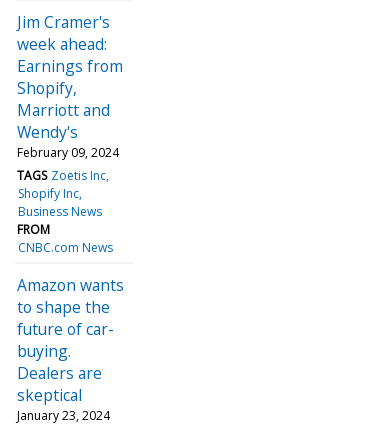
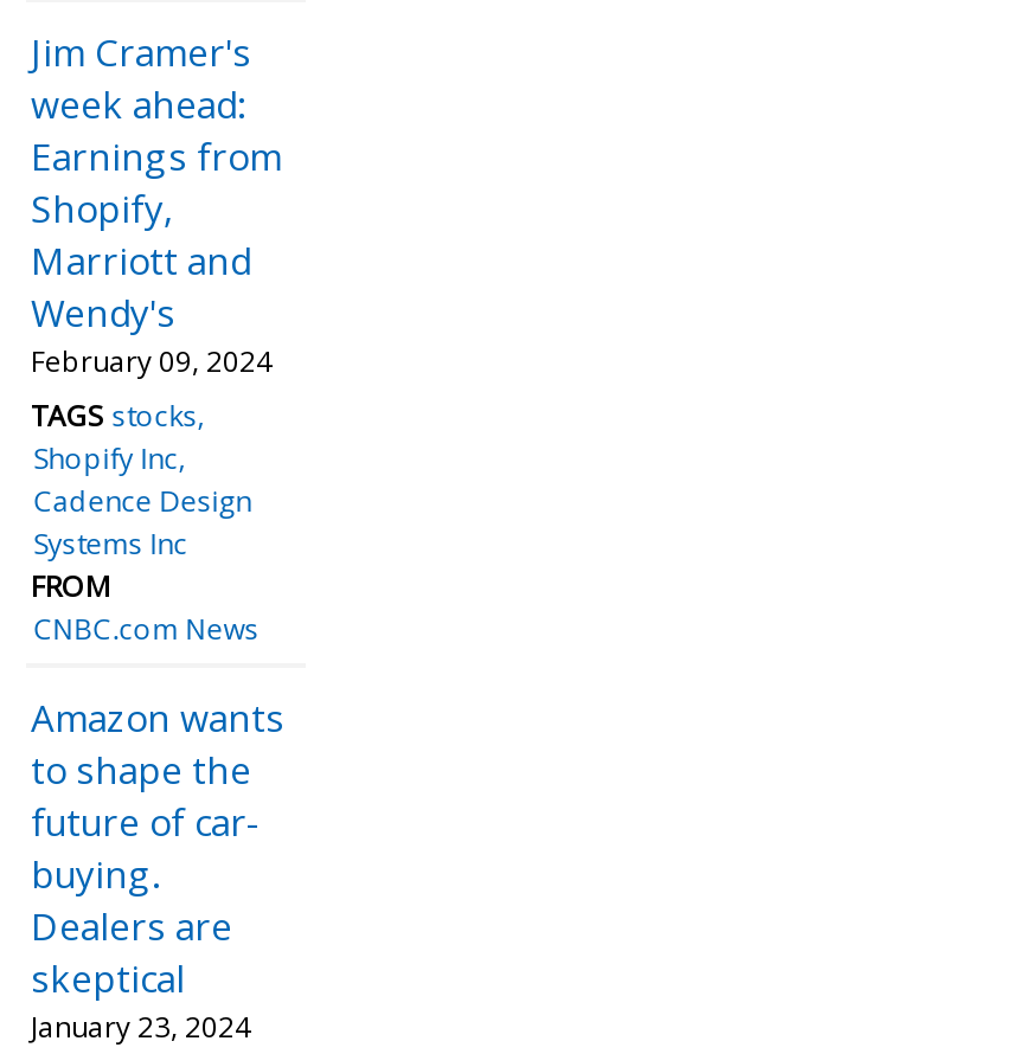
[17,167,106,184] TAGS Zoetis Inc -> [31,395,197,435] TAGS stocks
[18,203,102,220] Business News -> [34,480,252,563] Cadence Design | Systems Inc

